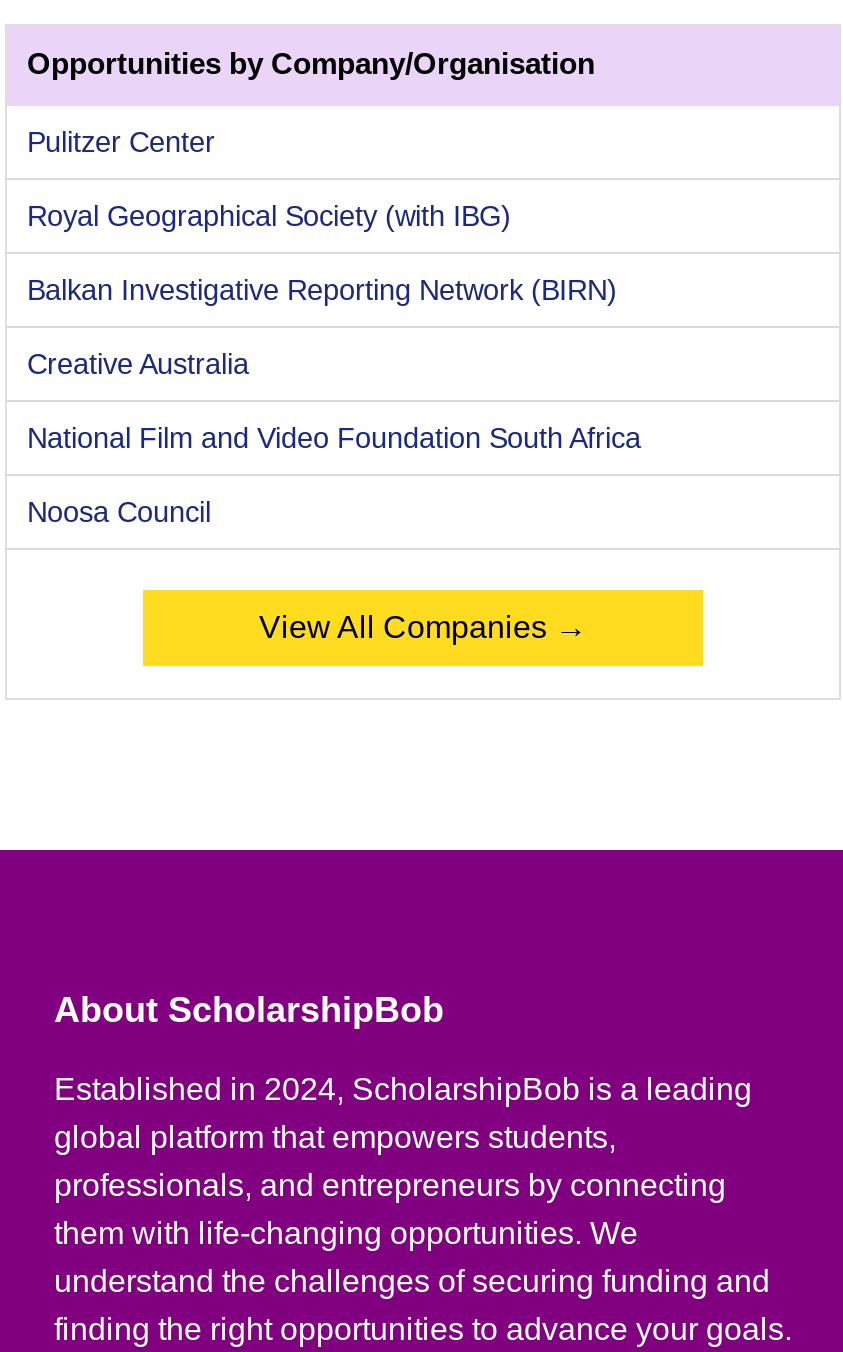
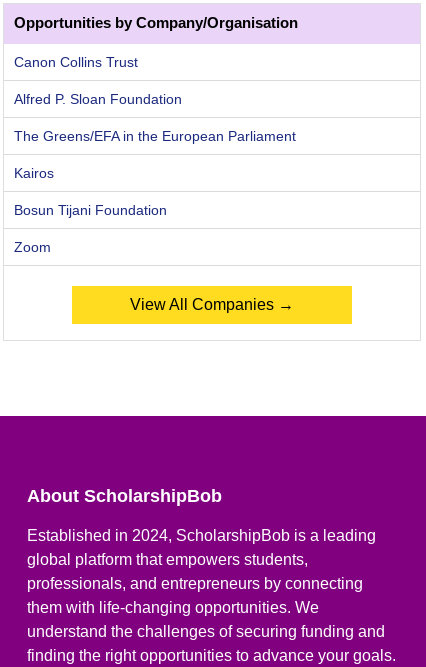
[27,125,215,157] Pulitzer Center -> [14,54,138,70] Canon Collins Trust
[27,199,511,231] Royal Geographical Society (with IBG) -> [14,91,182,107] Alfred P. Sloan Foundation
[27,273,617,305] Balkan Investigative Reporting Network (BIRN) -> [14,128,296,144] The Greens/EFA in the European Parliament
[27,347,249,379] Creative Australia -> [14,165,54,181] Kairos
[27,421,641,453] National Film and Video Foundation South Africa -> [14,202,167,218] Bosun Tijani Foundation
[27,495,211,527] Noosa Council -> [14,239,51,255] Zoom

